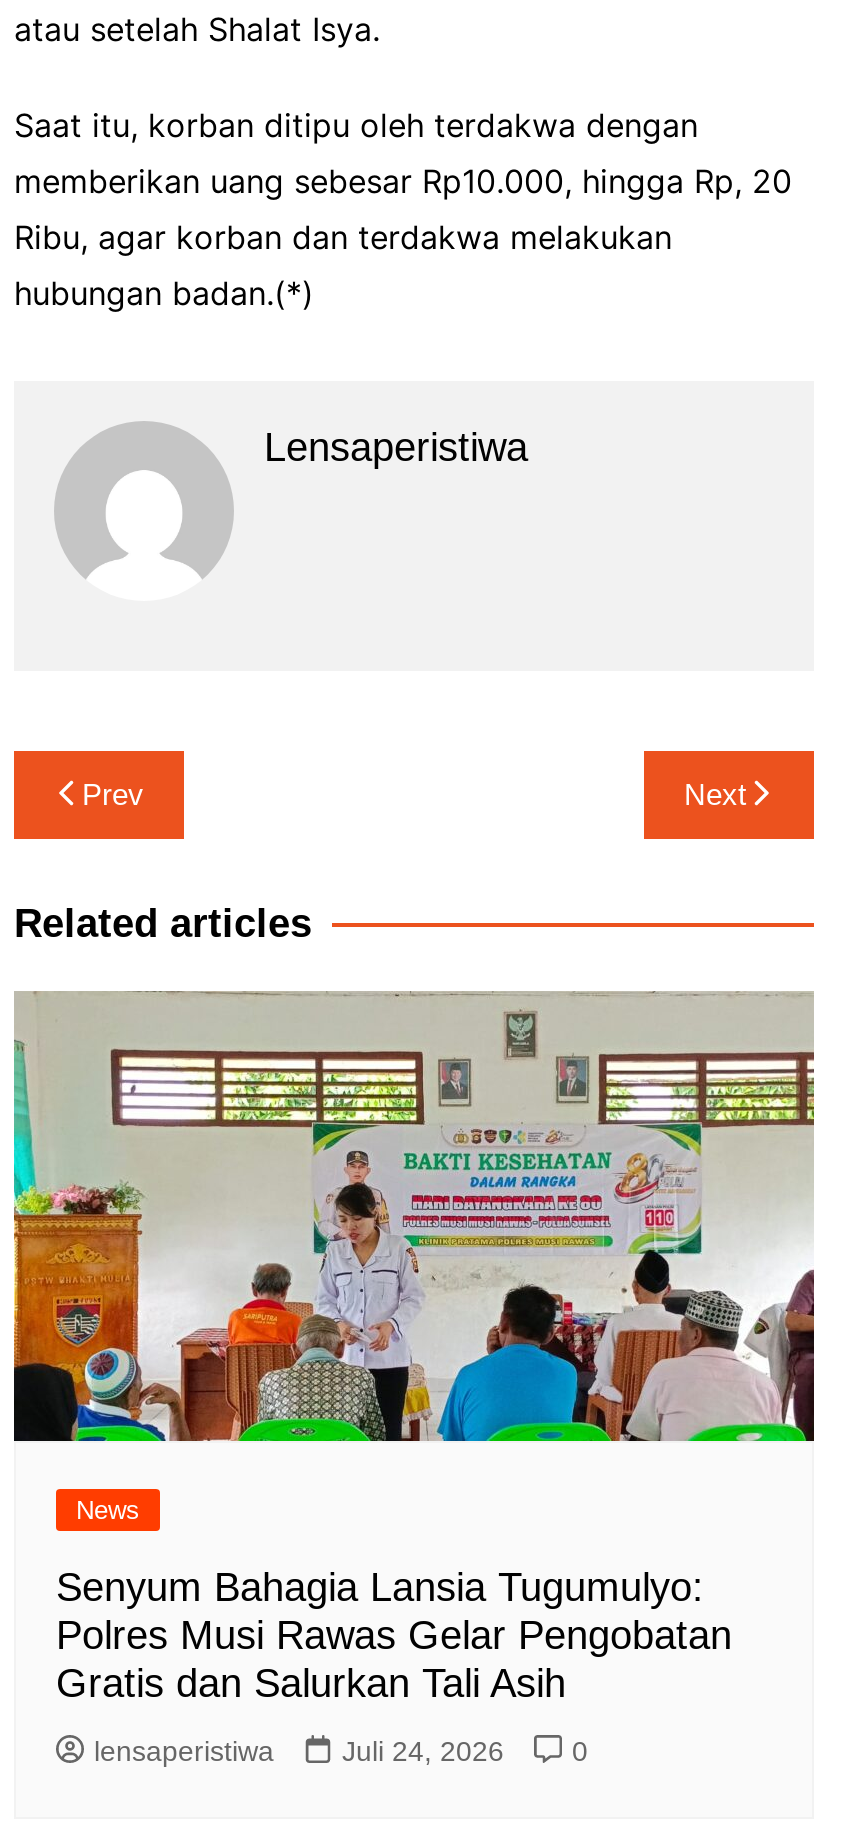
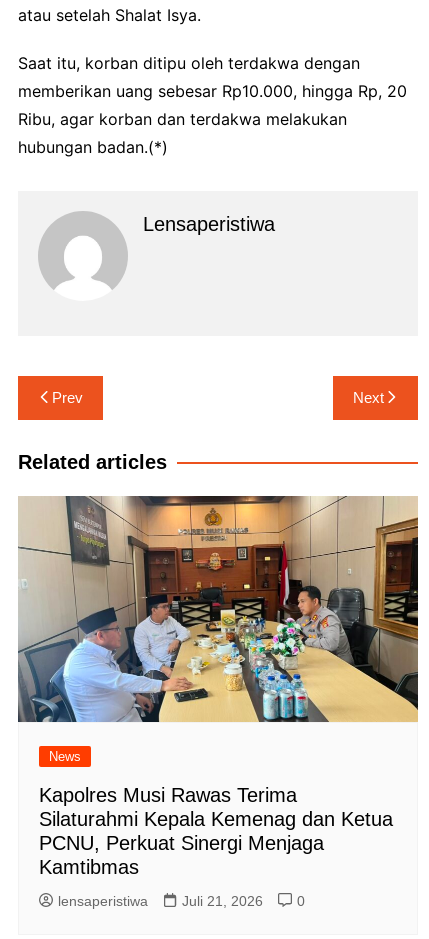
[12,991,816,1443] [image] -> [17,496,419,723] [image]
[56,1566,732,1706] Senyum Bahagia Lansia Tugumulyo: | Polres Musi Rawas Gelar Pengobatan | Gratis dan Salurkan Tali Asih -> [39,783,393,877] Kapolres Musi Rawas Terima | Silaturahmi Kepala Kemenag dan Ketua | PCNU, Perkuat Sinergi Menjaga | Kamtibmas
[342,1736,504,1768] Juli 24, 2026 -> [182,892,263,908] Juli 21, 2026

